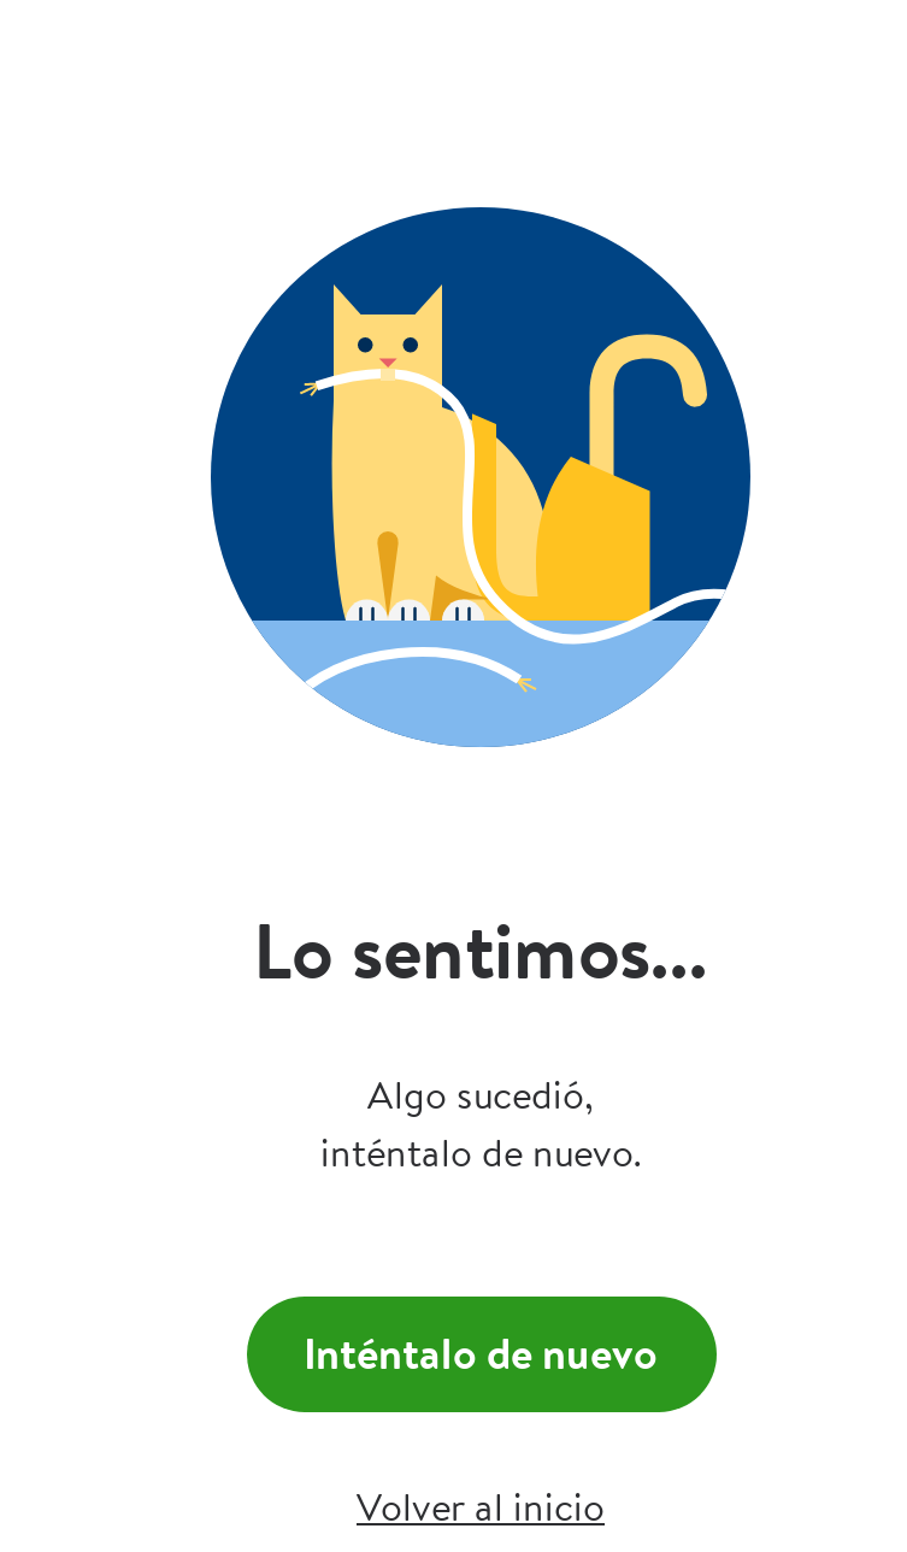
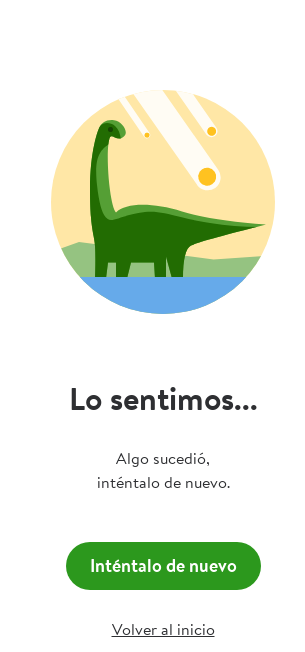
[208,205,753,694] [image] -> [51,90,275,291] [image]

